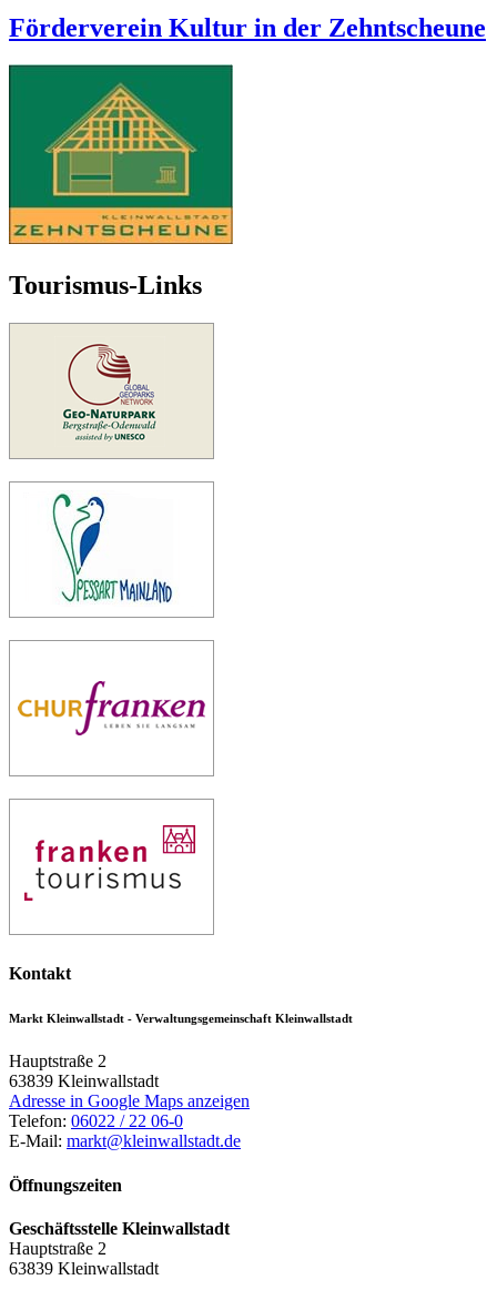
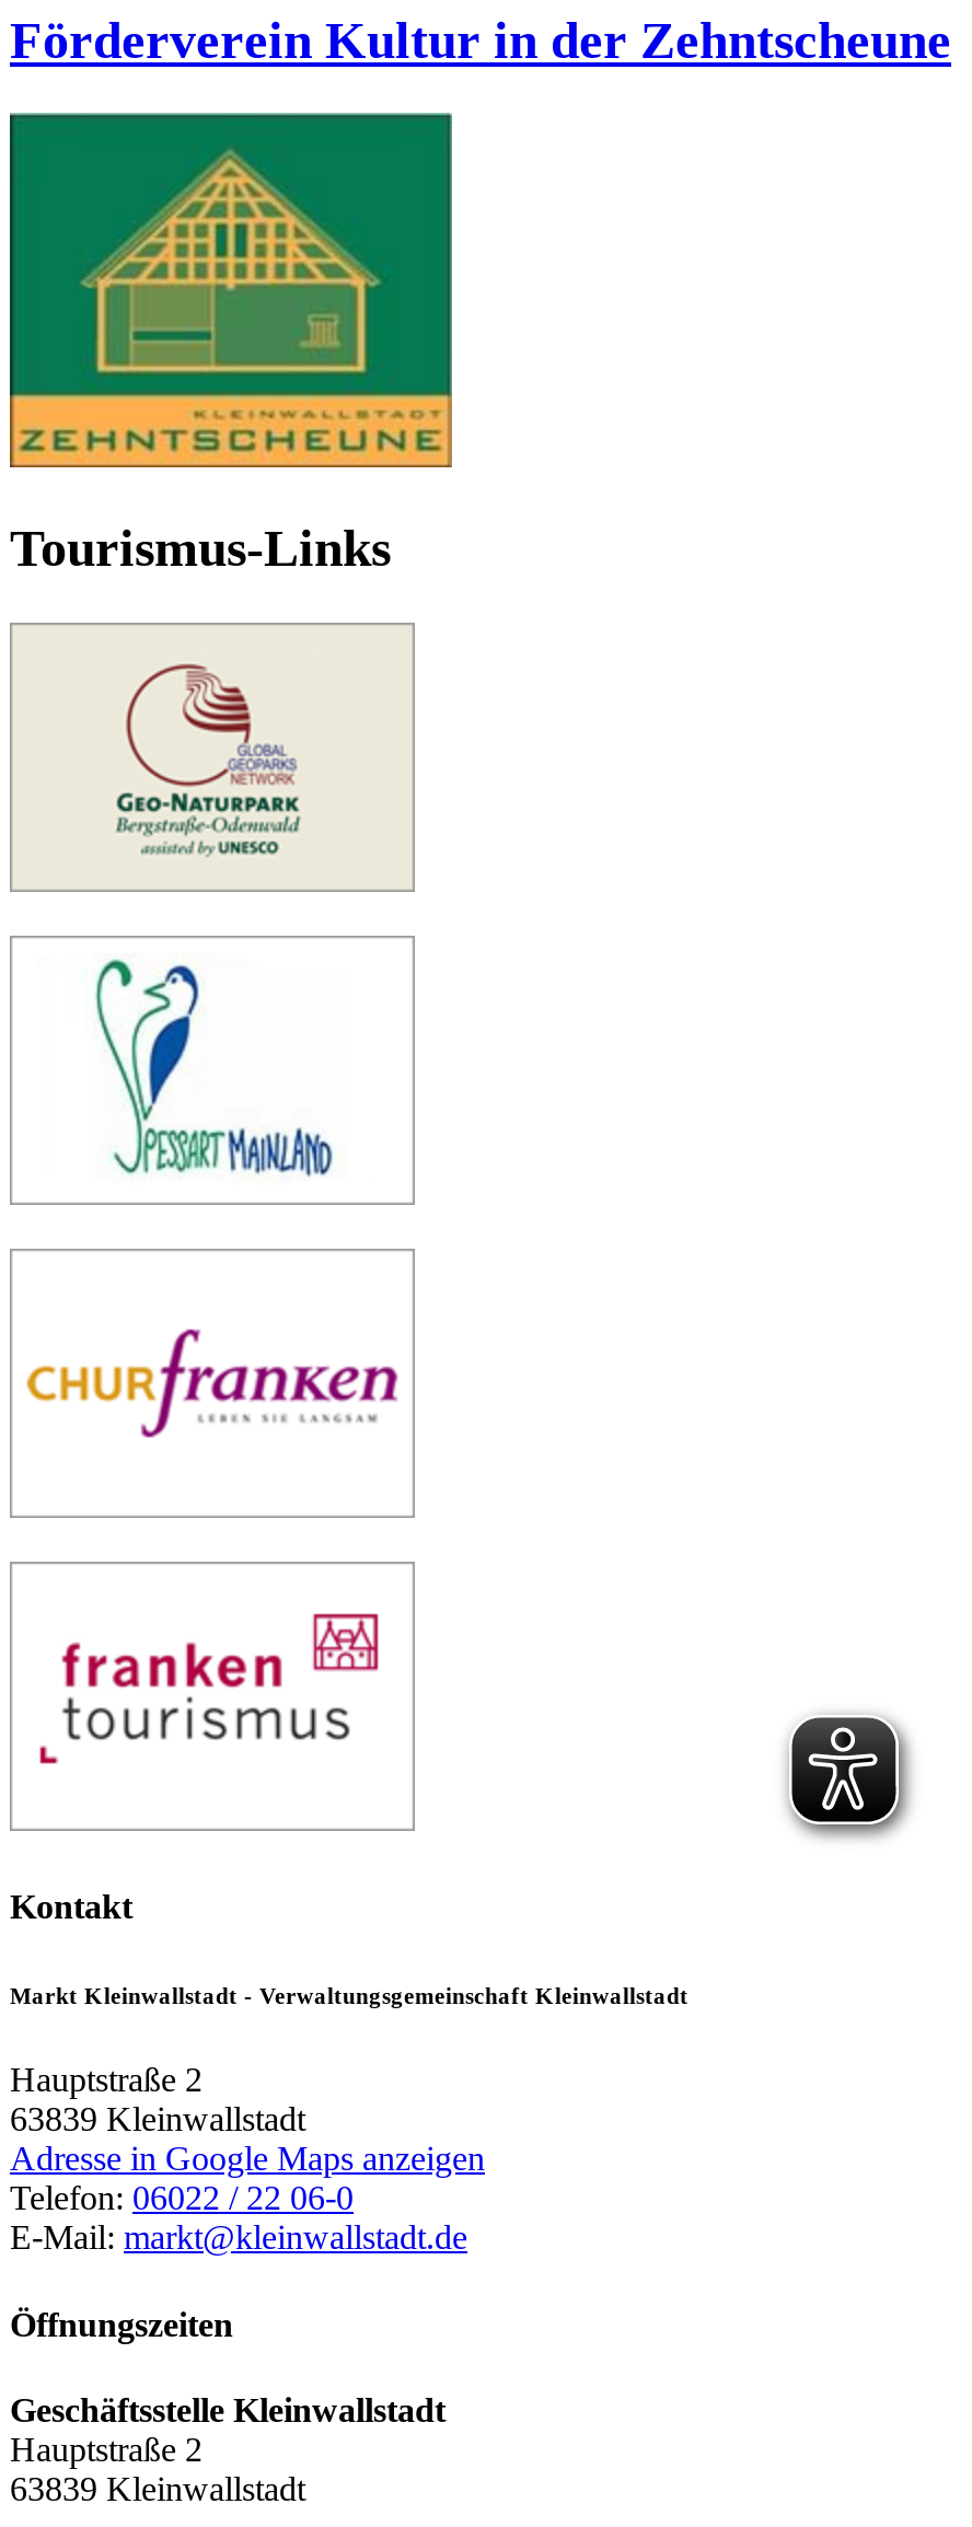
none -> [787,1715,912,1840] [image]

